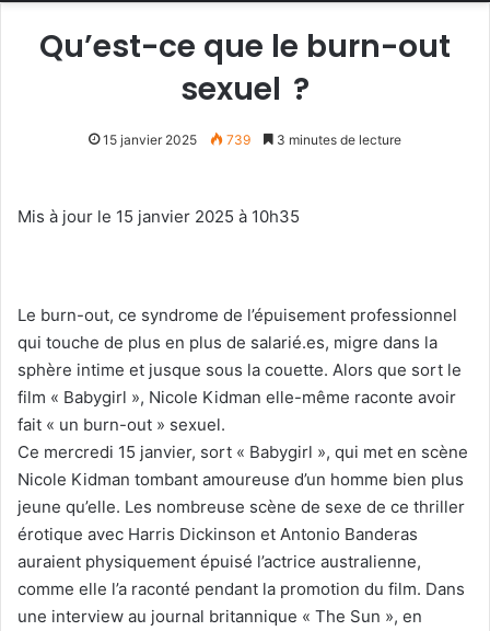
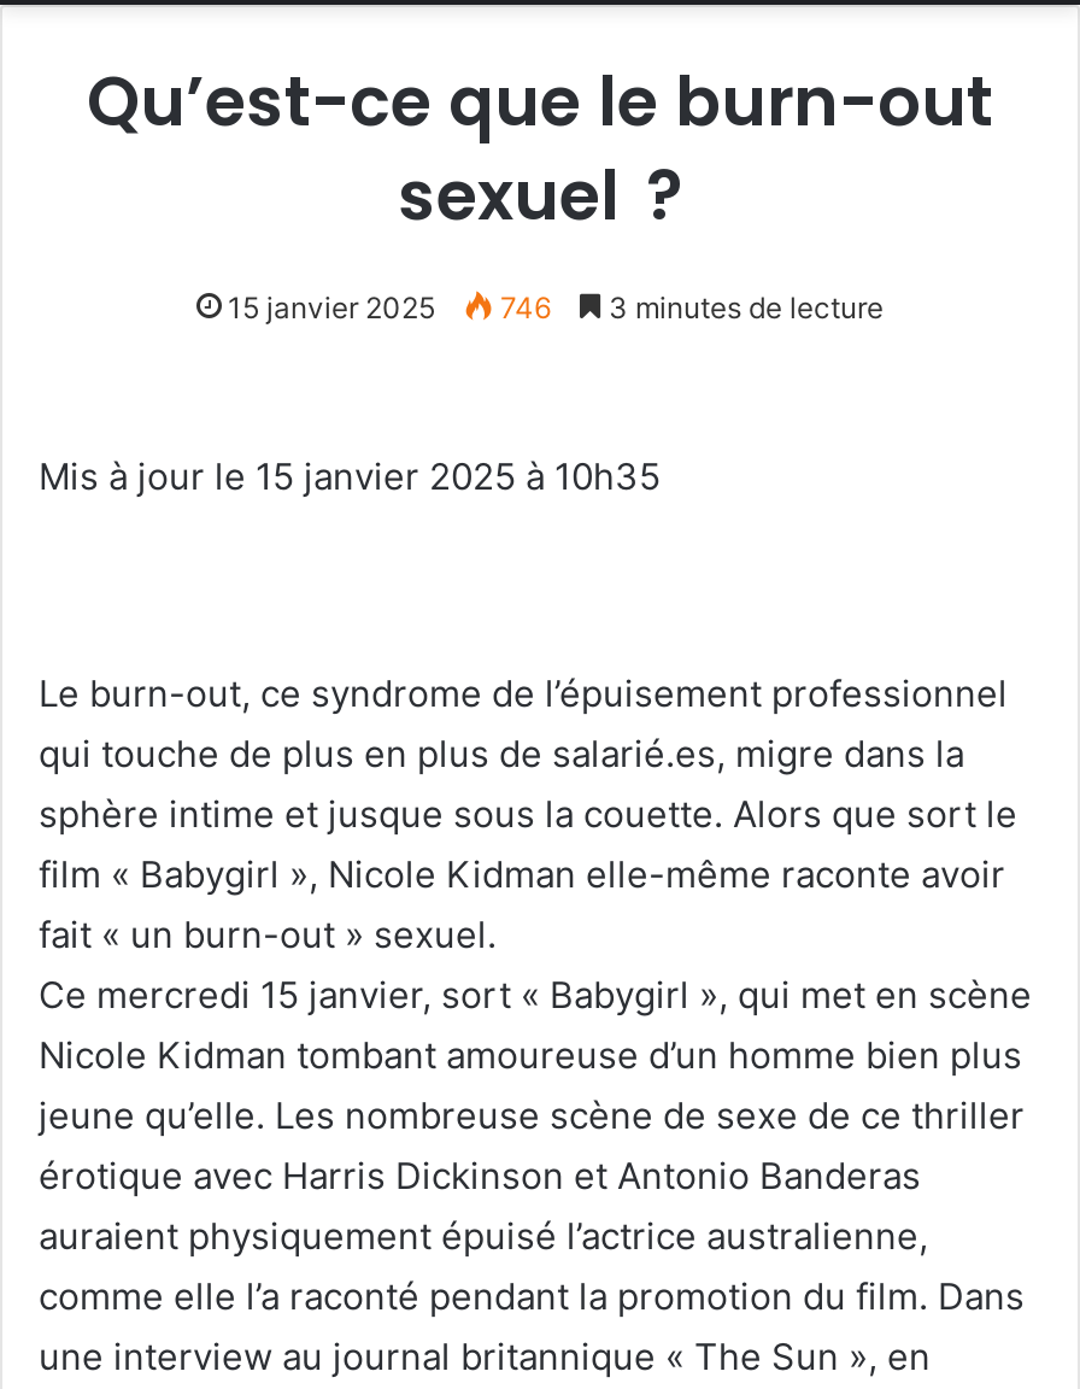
[103,132,401,148] 15 janvier 2025 739 3 minutes de lecture -> [228,290,884,327] 15 janvier 2025 746 3 minutes de lecture

